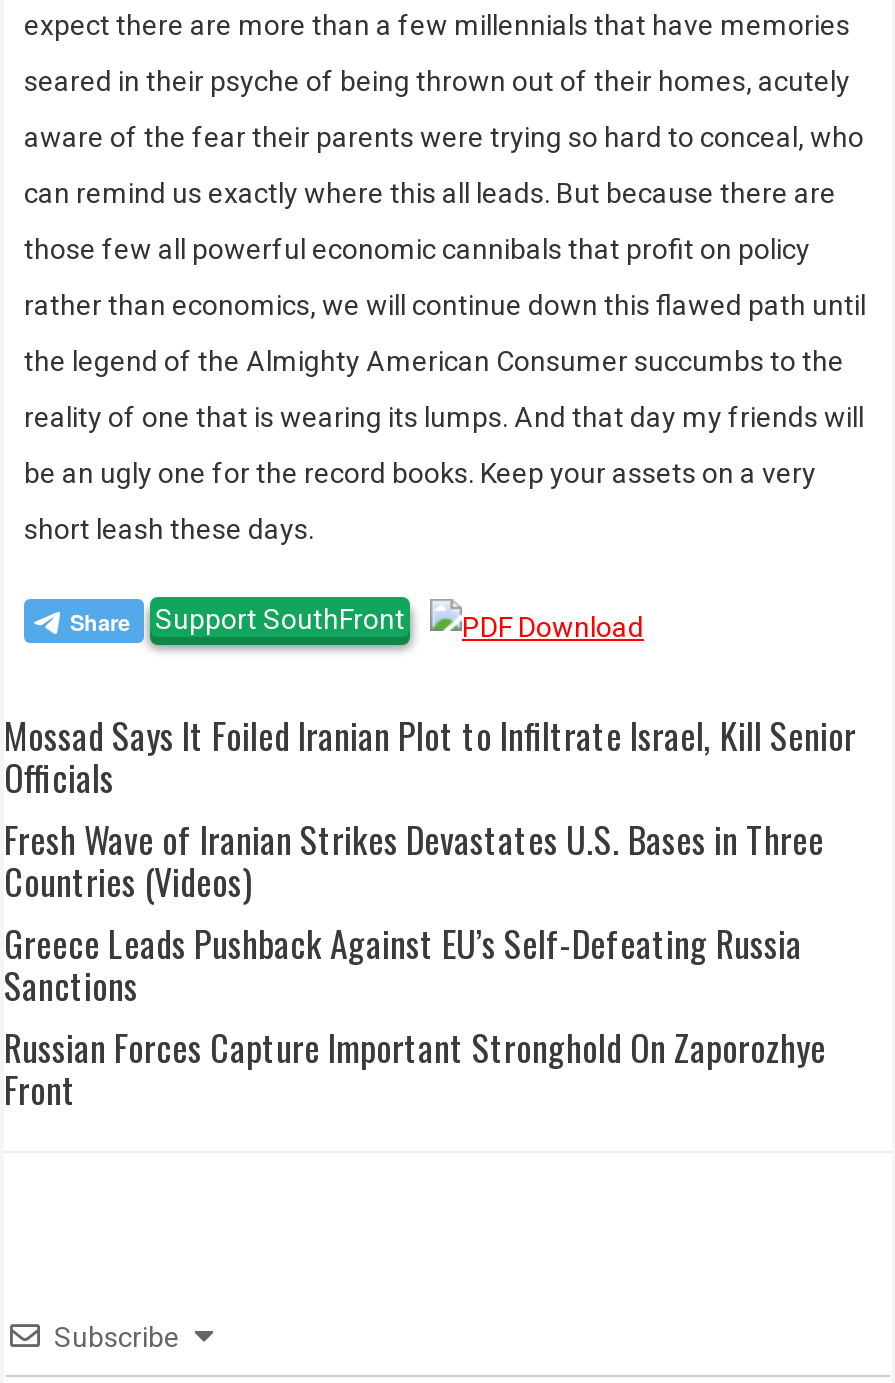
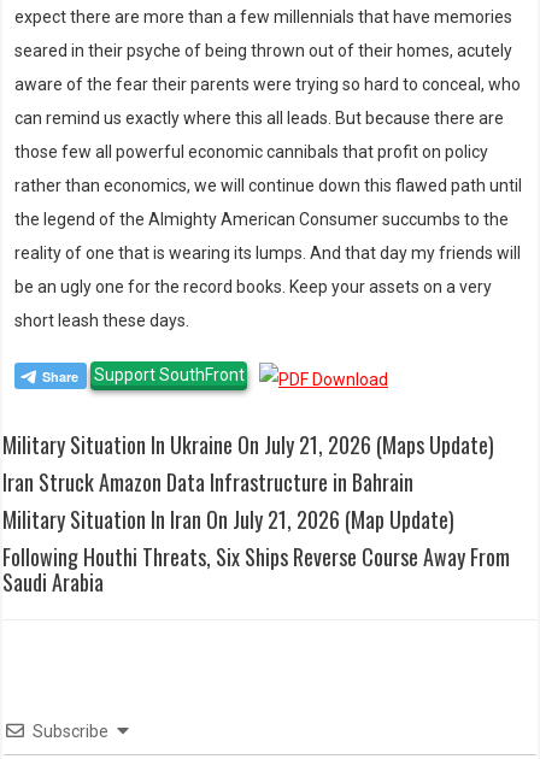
[4,709,856,1115] Mossad Says It Foiled Iranian Plot to Infiltrate Israel, Kill Senior | Officials | Fresh Wave of Iranian Strikes Devastates U.S. Bases in Three | Countries (Videos) | Greece Leads Pushback Against EU’s Self-Defeating Russia | Sanctions | Russian Forces Capture Important Stronghold On Zaporozhye | Front -> [2,429,510,598] Military Situation In Ukraine On July 21, 2026 (Maps Update) | Iran Struck Amazon Data Infrastructure in Bahrain | Military Situation In Iran On July 21, 2026 (Map Update) | Following Houthi Threats, Six Ships Reverse Course Away From | Saudi Arabia

